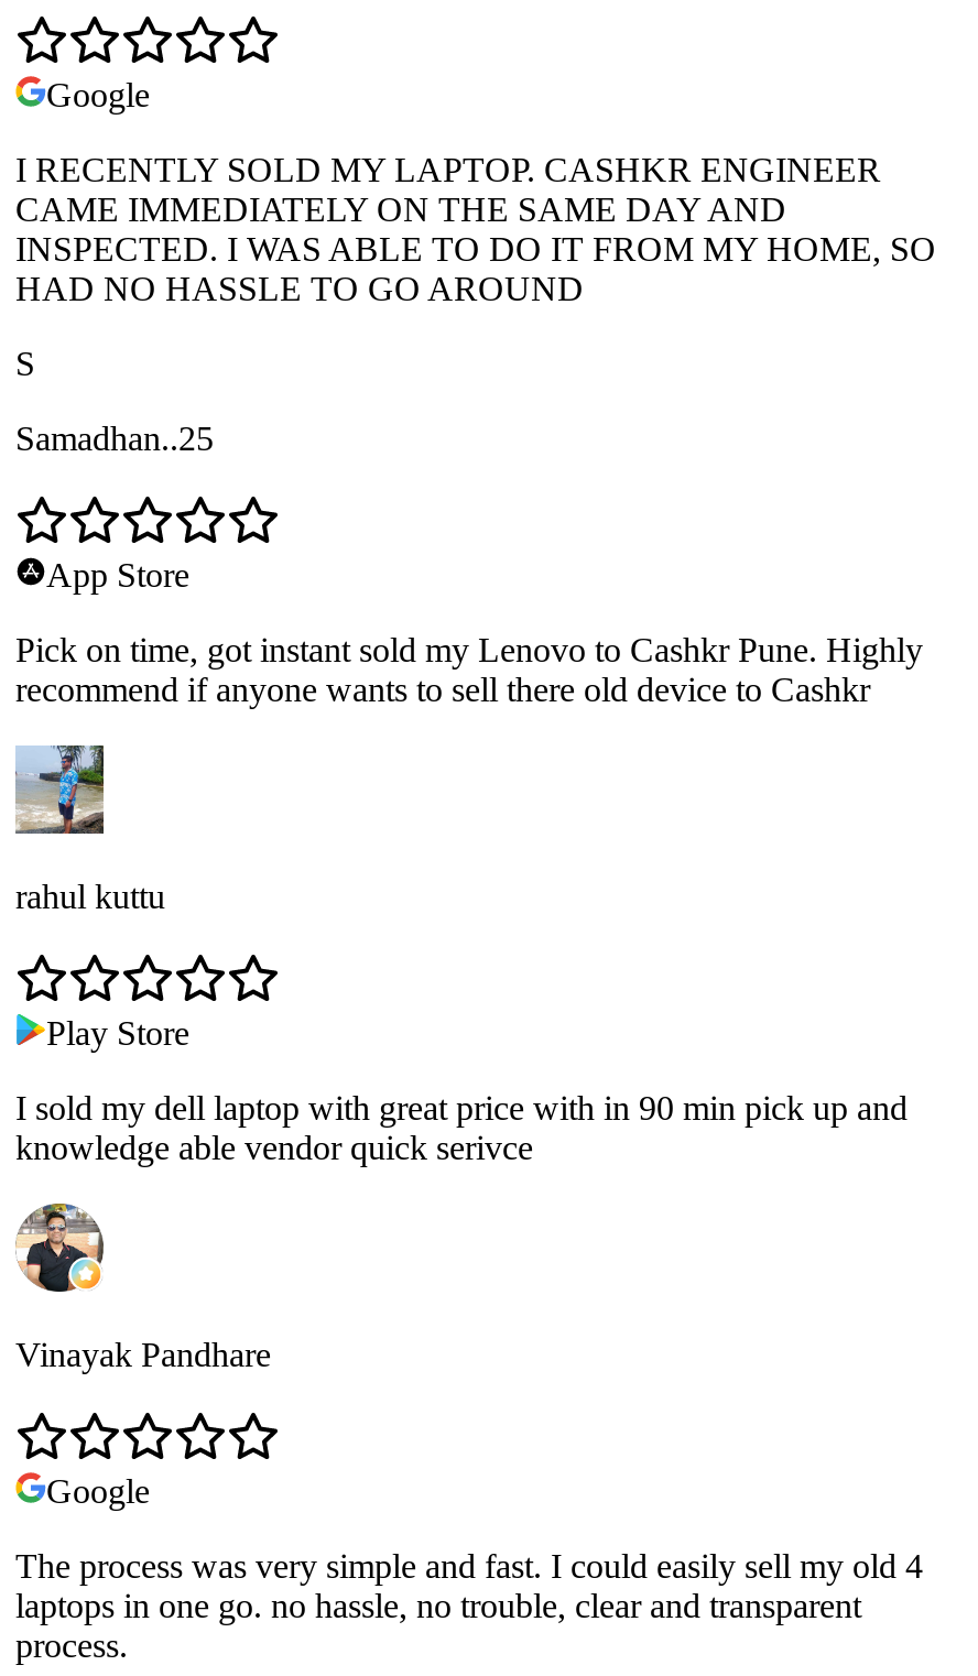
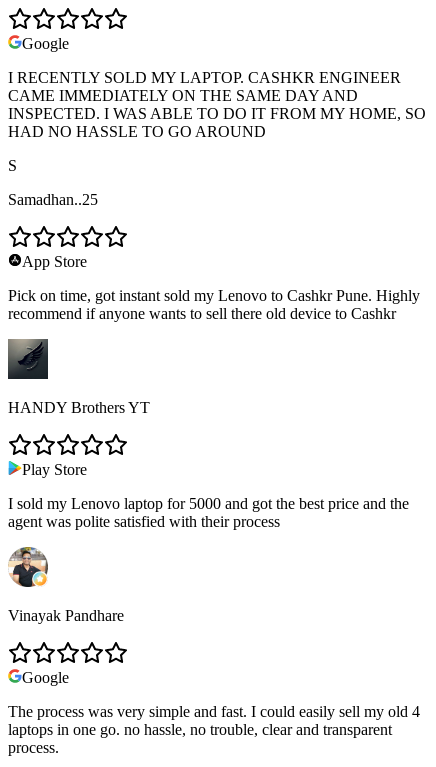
[13,743,165,915] [image] | rahul kuttu -> [7,338,150,416] [image] | HANDY Brothers YT
[15,1089,908,1166] I sold my dell laptop with great price with in 90 min pick up and | knowledge able vendor quick serivce -> [8,495,409,530] I sold my Lenovo laptop for 5000 and got the best price and the | agent was polite satisfied with their process

